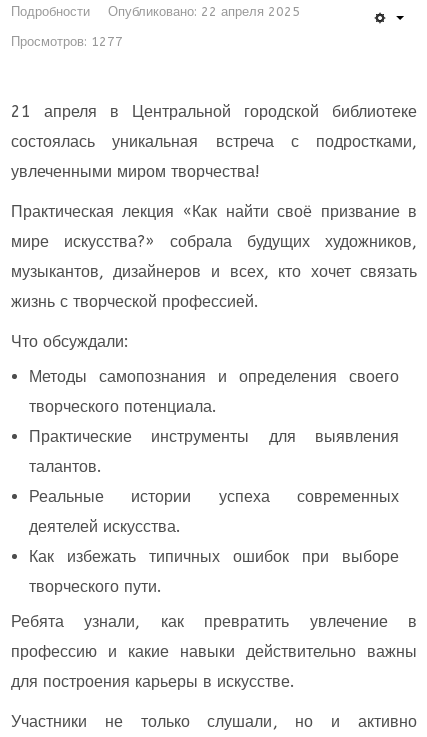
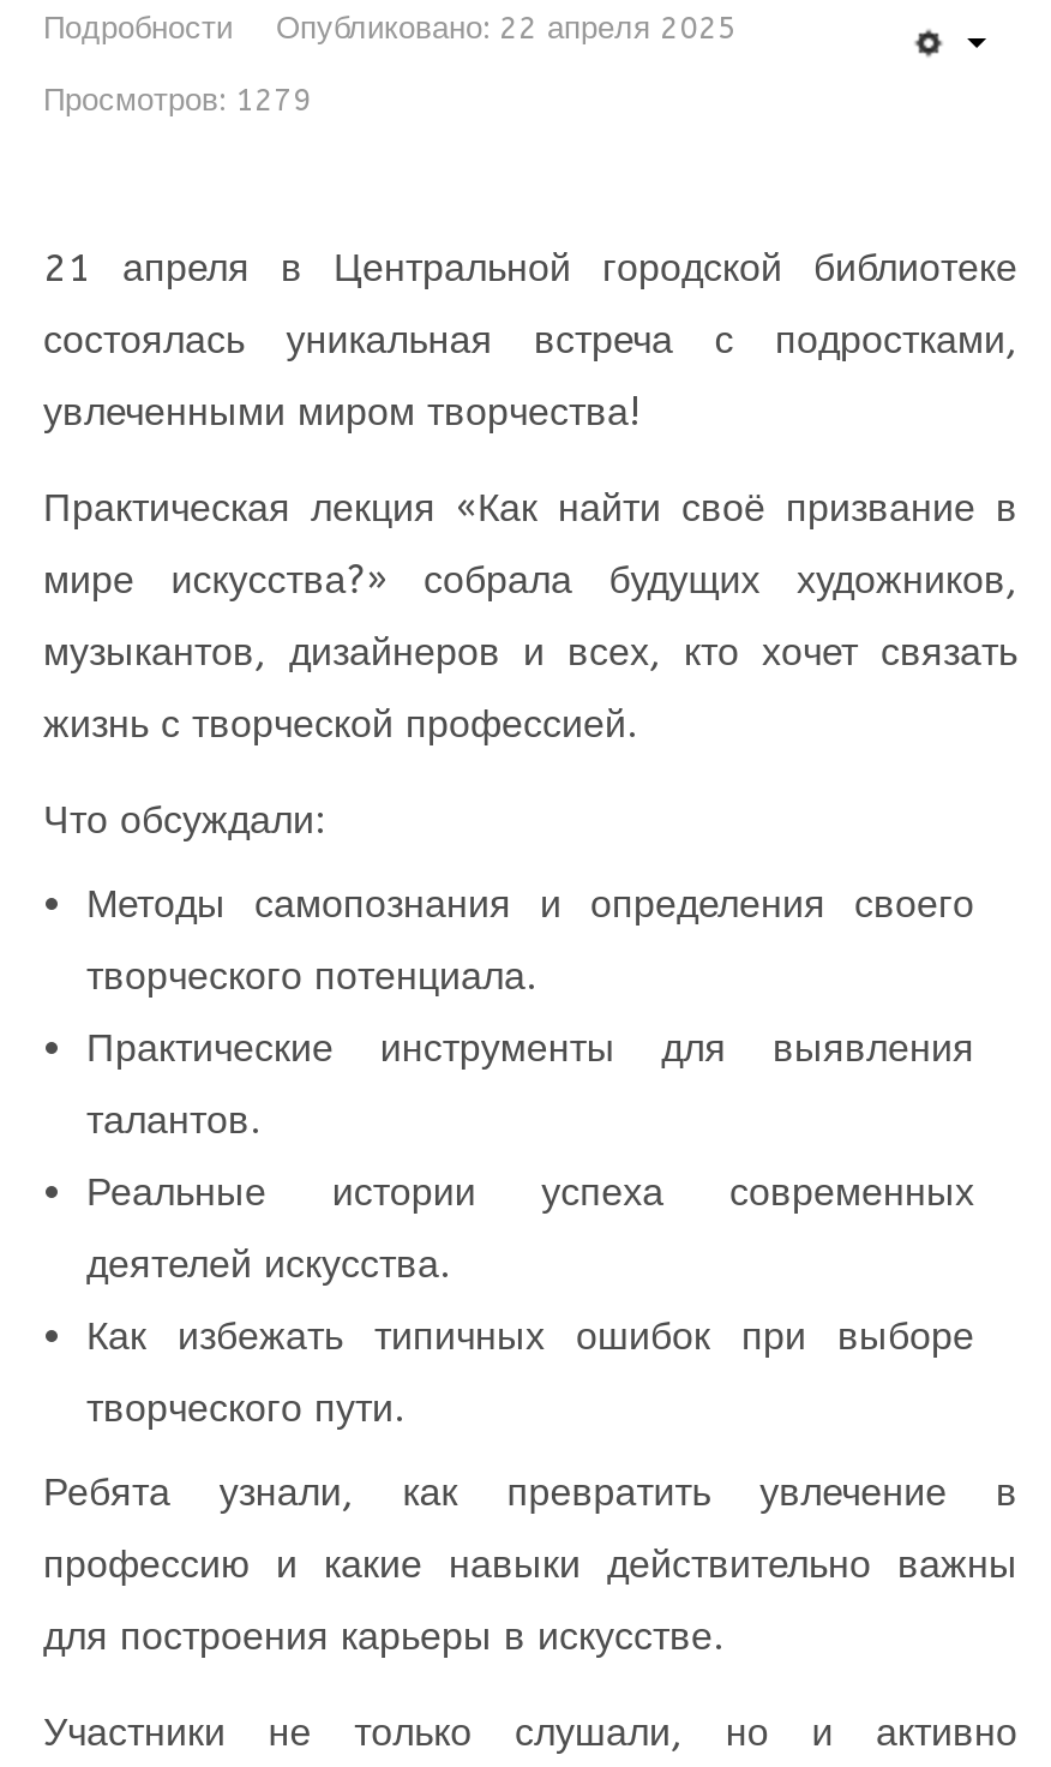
[11,34,123,49] Просмотров: 1277 -> [43,81,312,117] Просмотров: 1279

